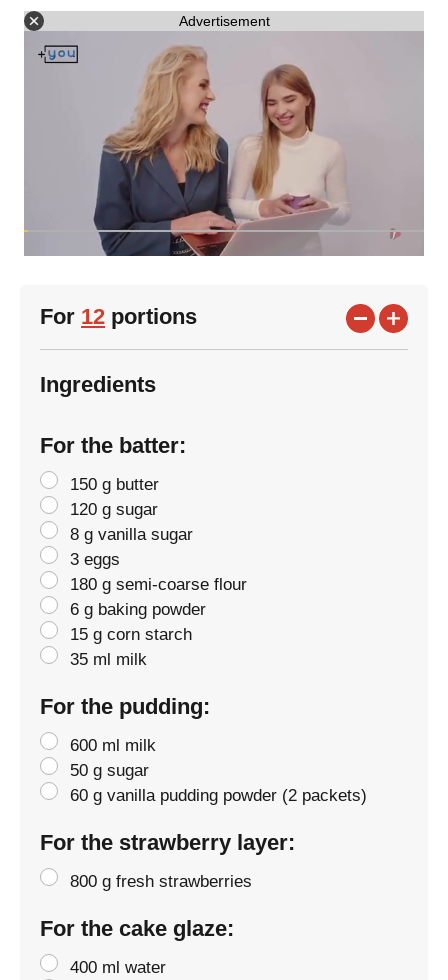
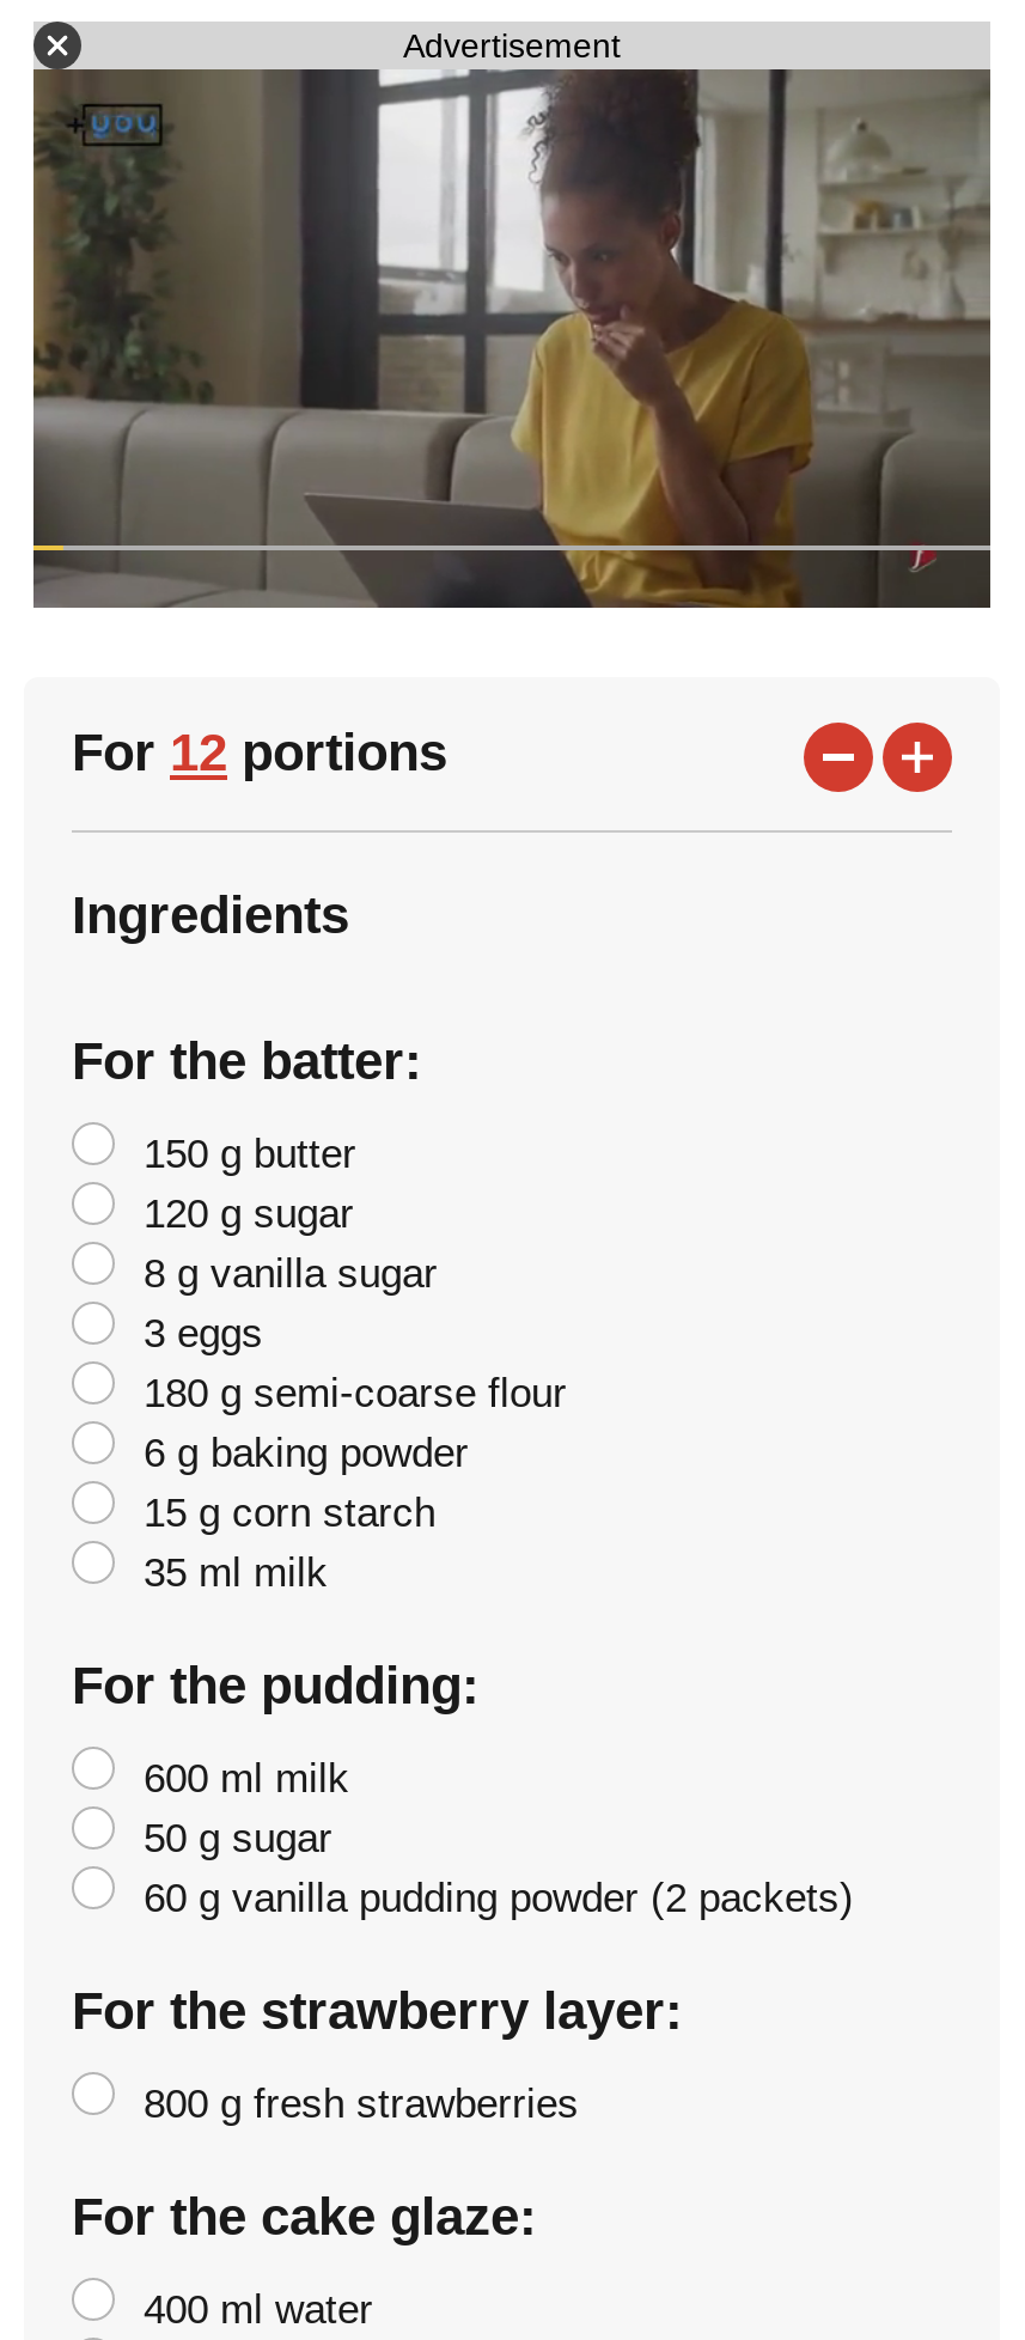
[24,30,423,257] [image] -> [33,67,990,610] [image]

